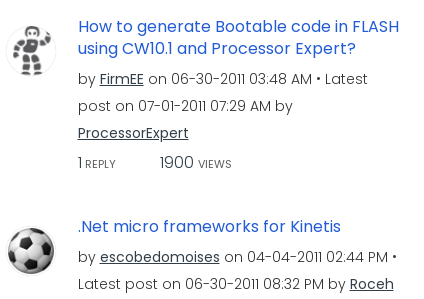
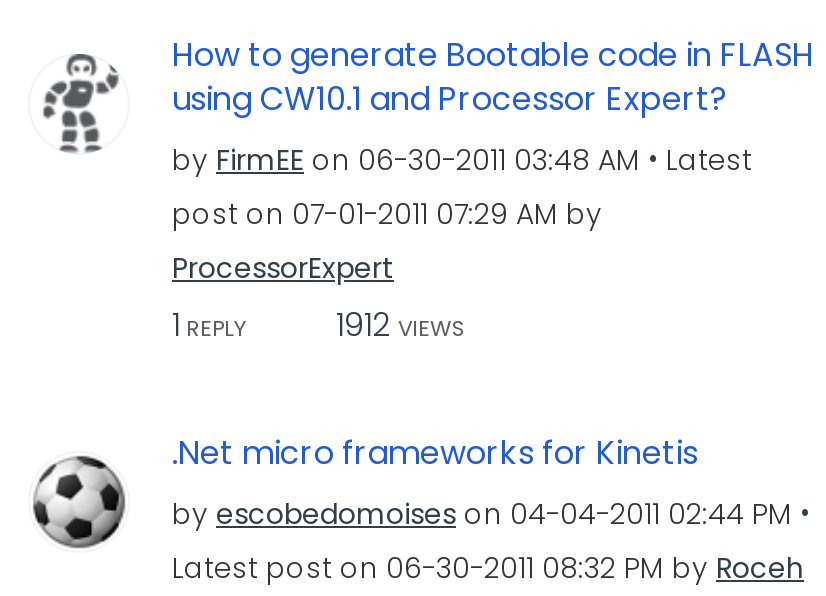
[77,150,231,173] 1 REPLY 1900 VIEWS -> [172,302,466,348] 1 REPLY 1912 VIEWS

